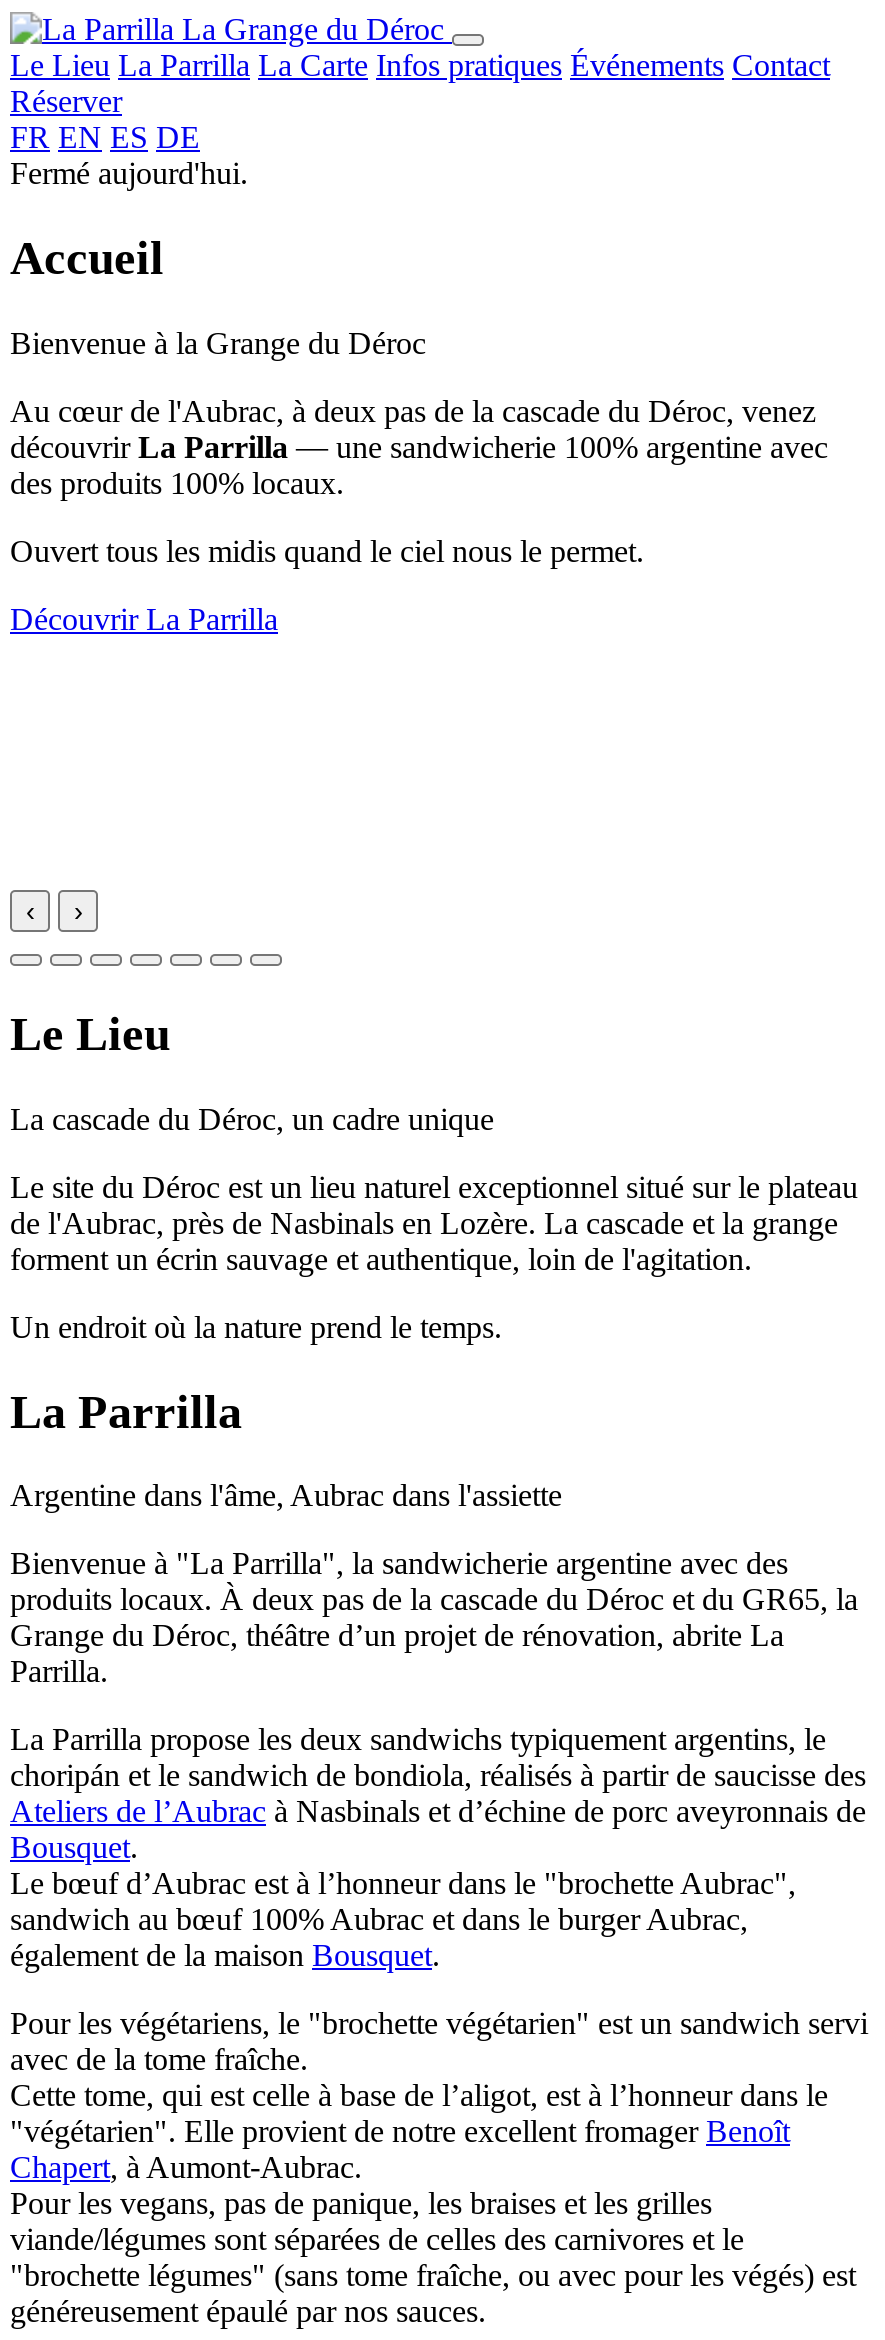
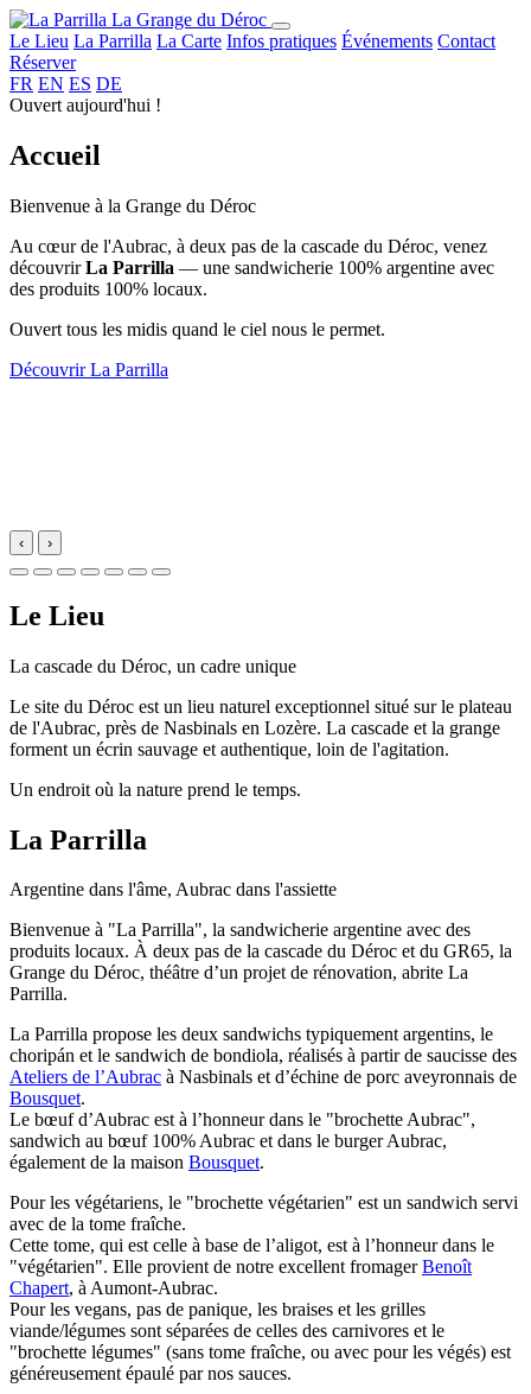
[10,156,248,190] Fermé aujourd'hui. -> [9,95,161,115] Ouvert aujourd'hui !

